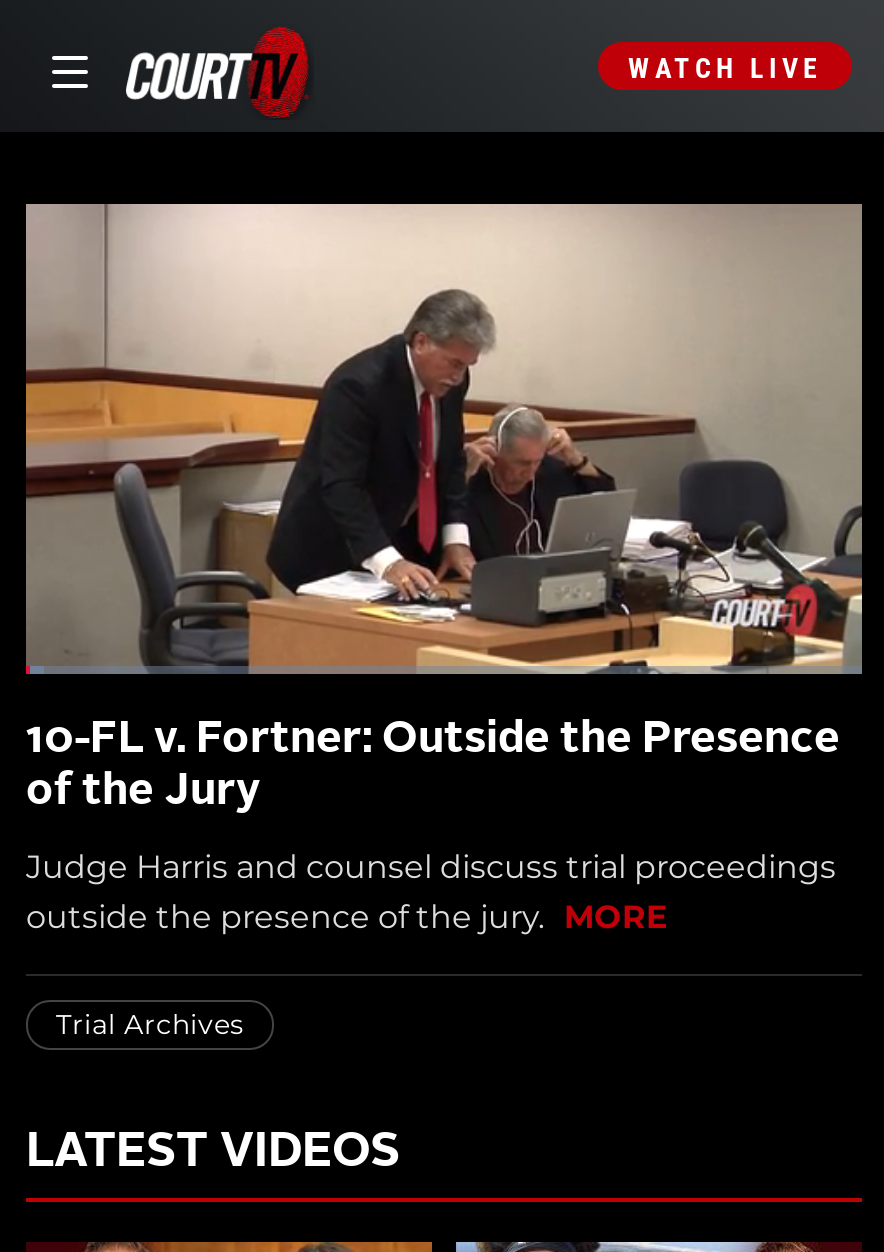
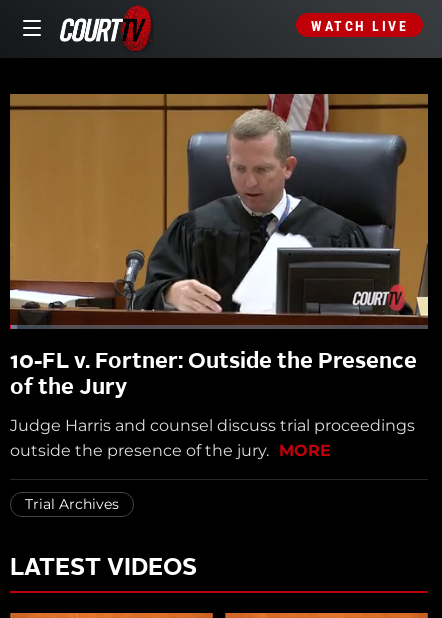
[24,202,862,674] [image] -> [9,93,429,328] [image]

